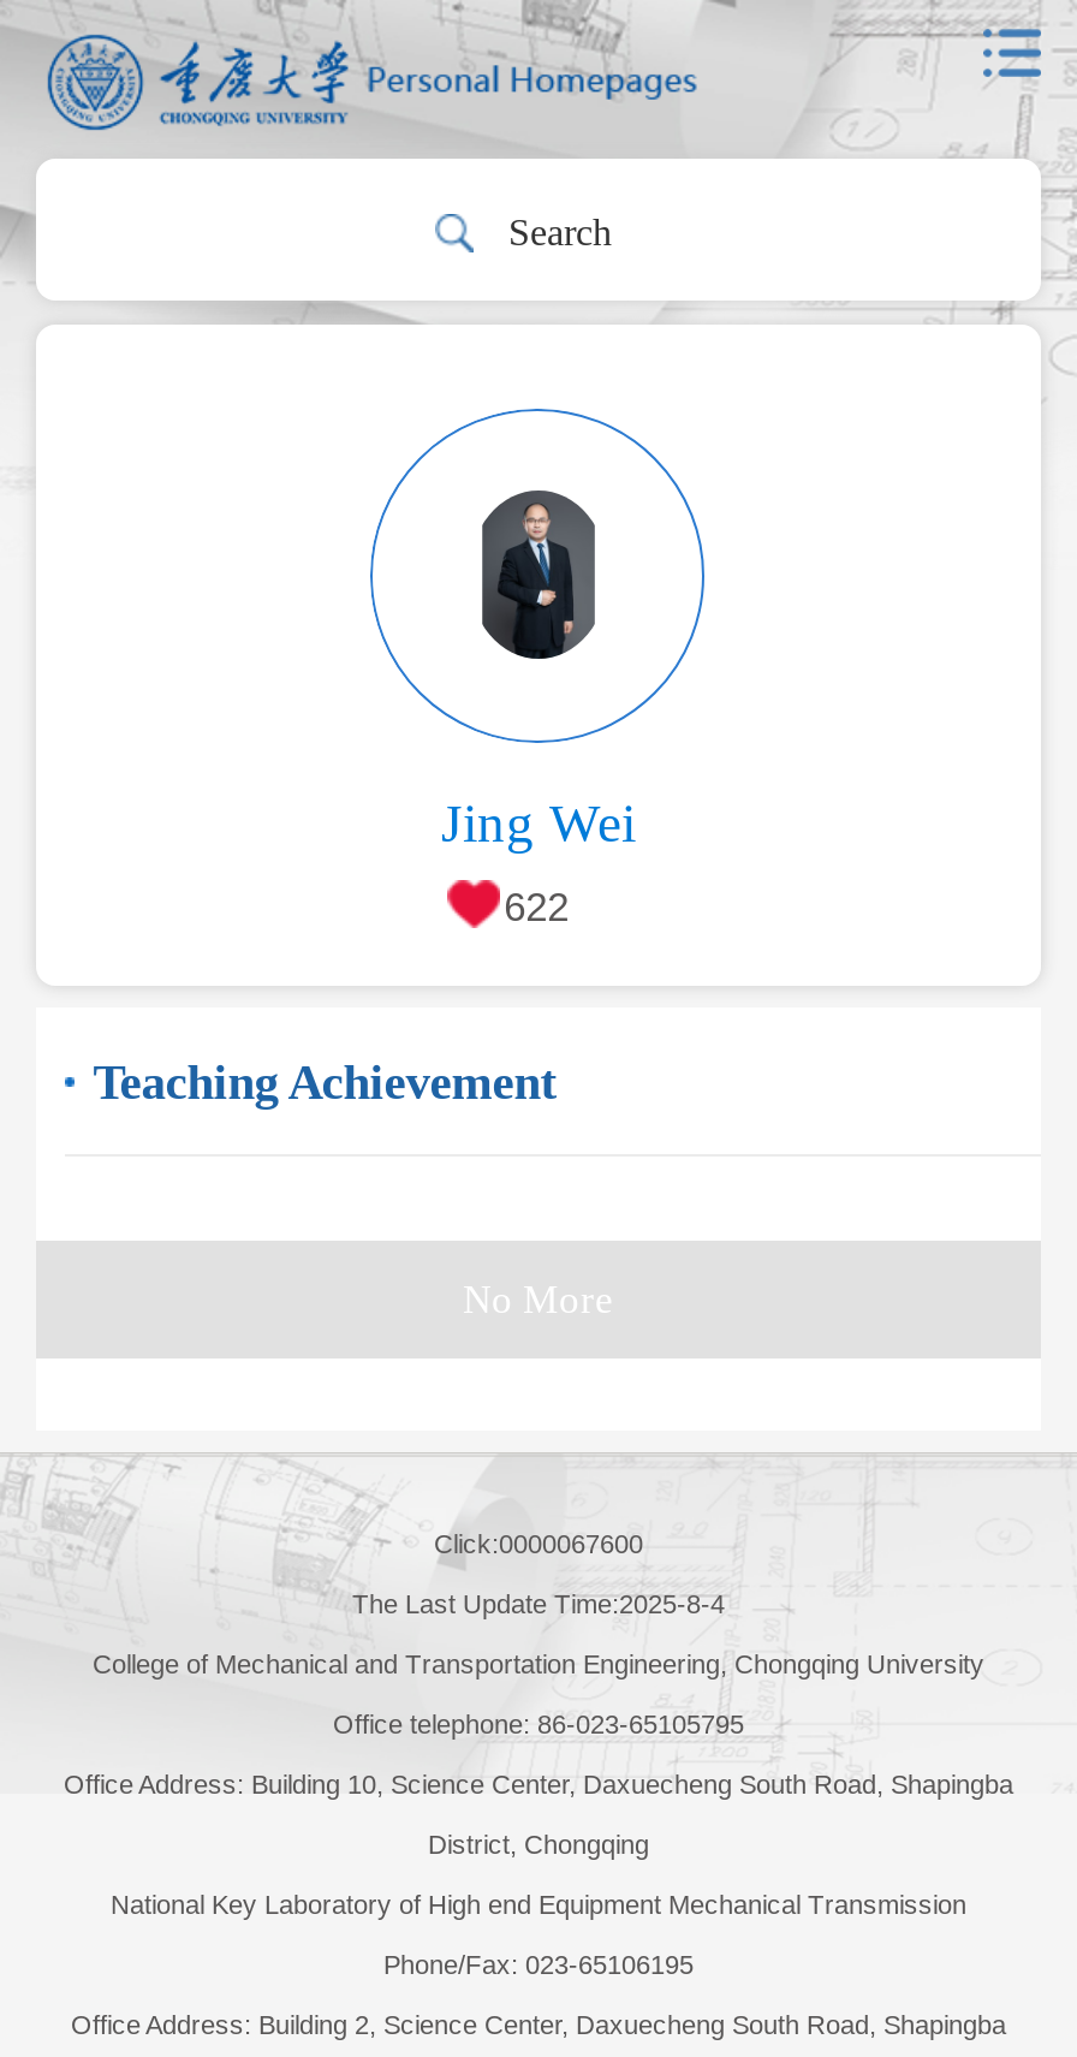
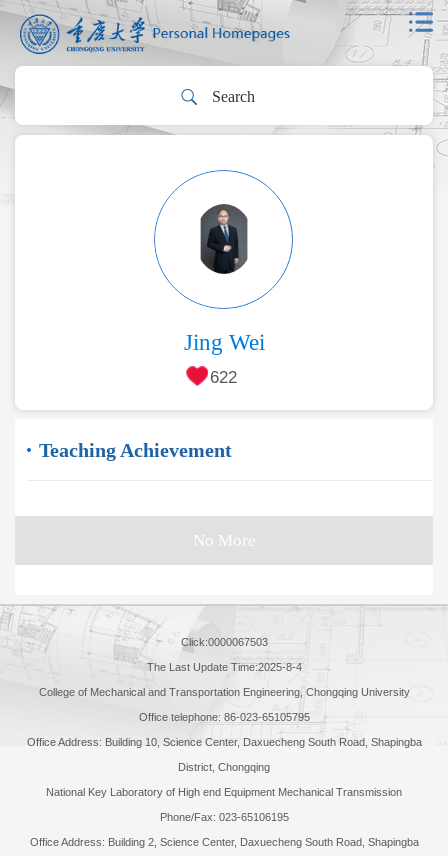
[434,1530,643,1559] Click:0000067600 -> [180,636,267,648] Click:0000067503

